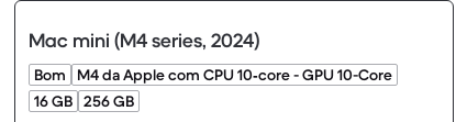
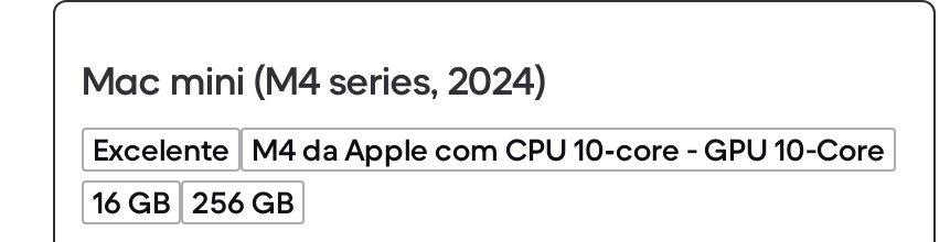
[34,65,392,85] Bom M4 da Apple com CPU 10‑core - GPU 10-Core -> [93,131,885,170] Excelente M4 da Apple com CPU 10‑core - GPU 10-Core

